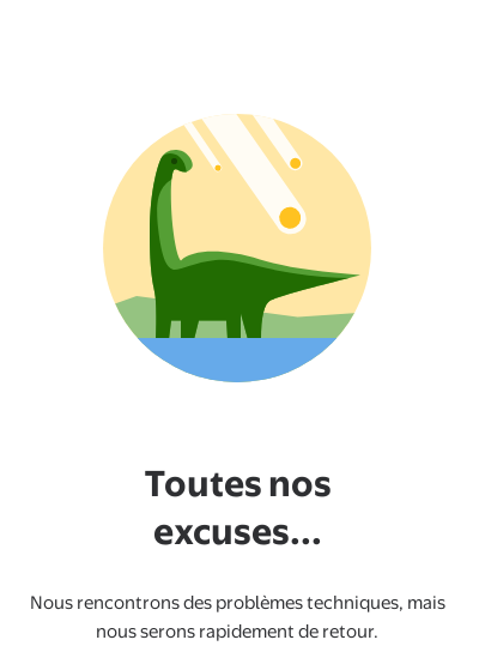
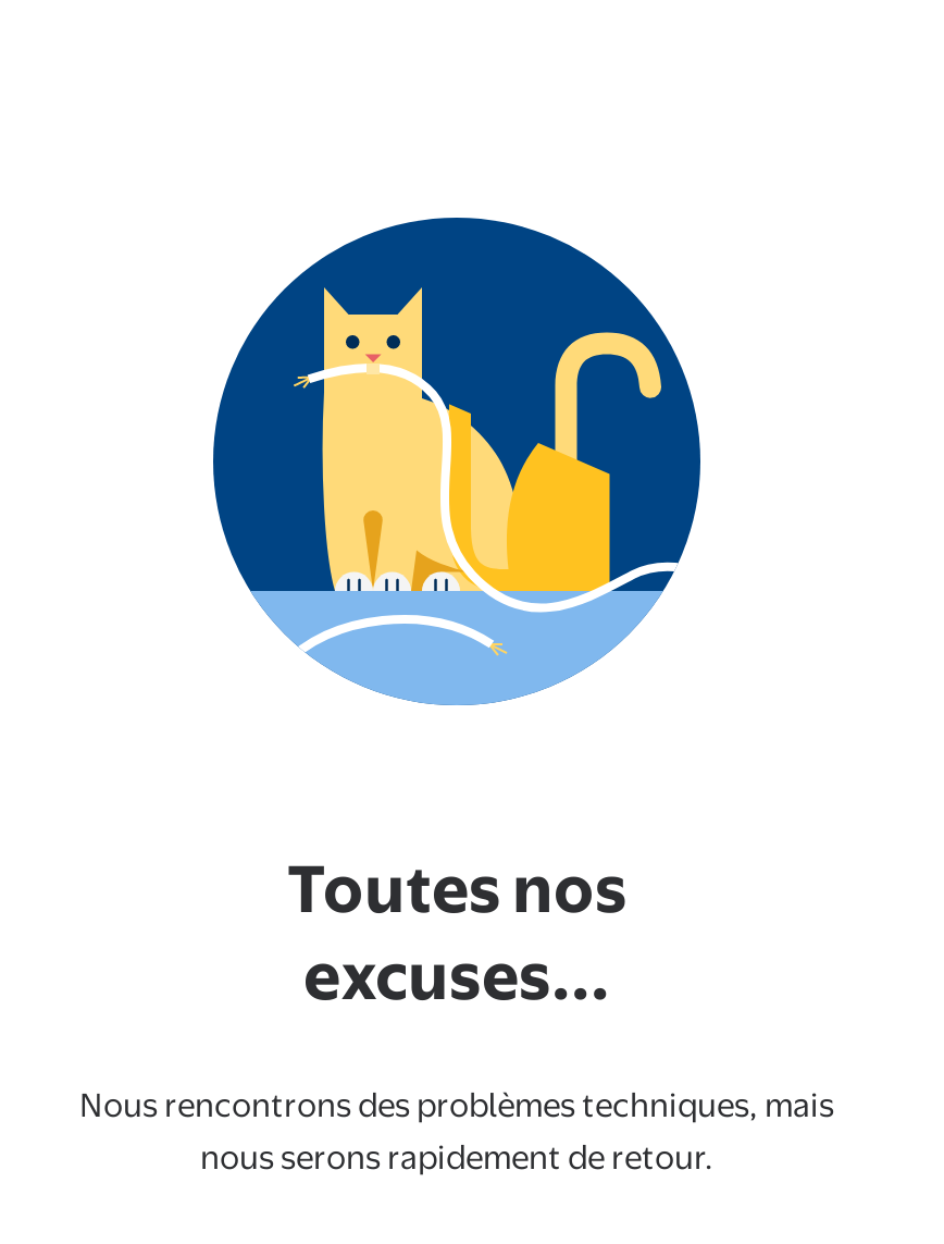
[103,114,371,355] [image] -> [211,215,703,657] [image]

